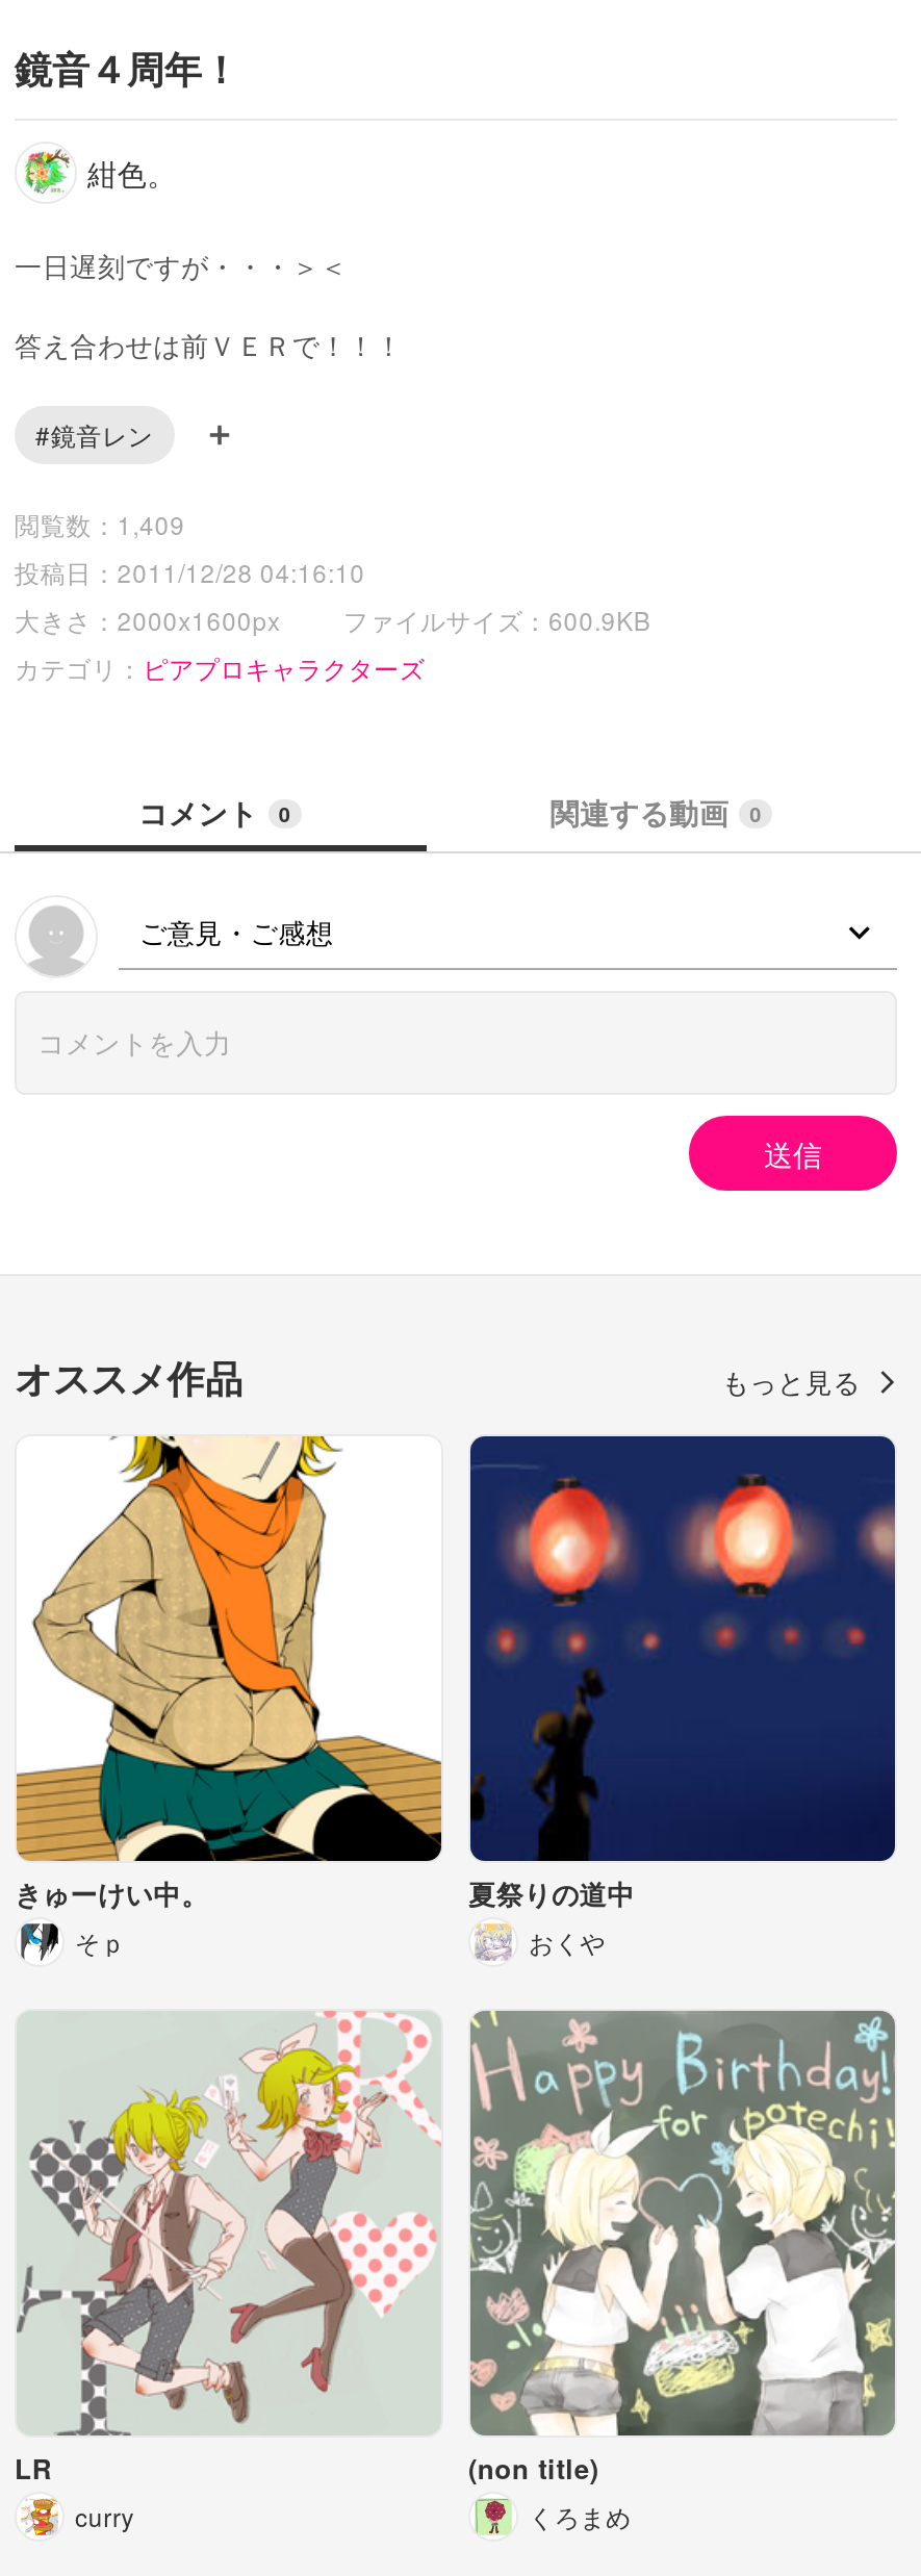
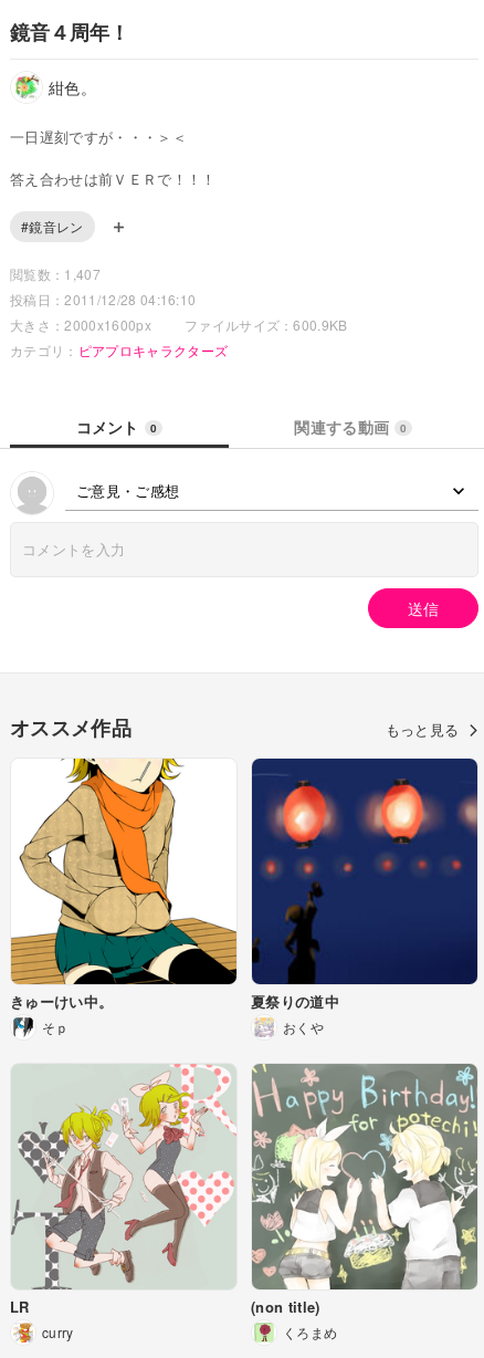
[15,507,185,542] 閲覧数：1,409 -> [10,265,100,284] 閲覧数：1,407

